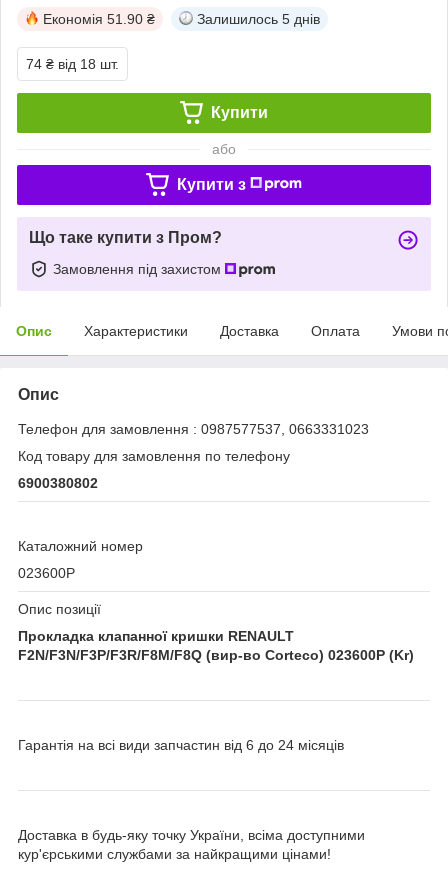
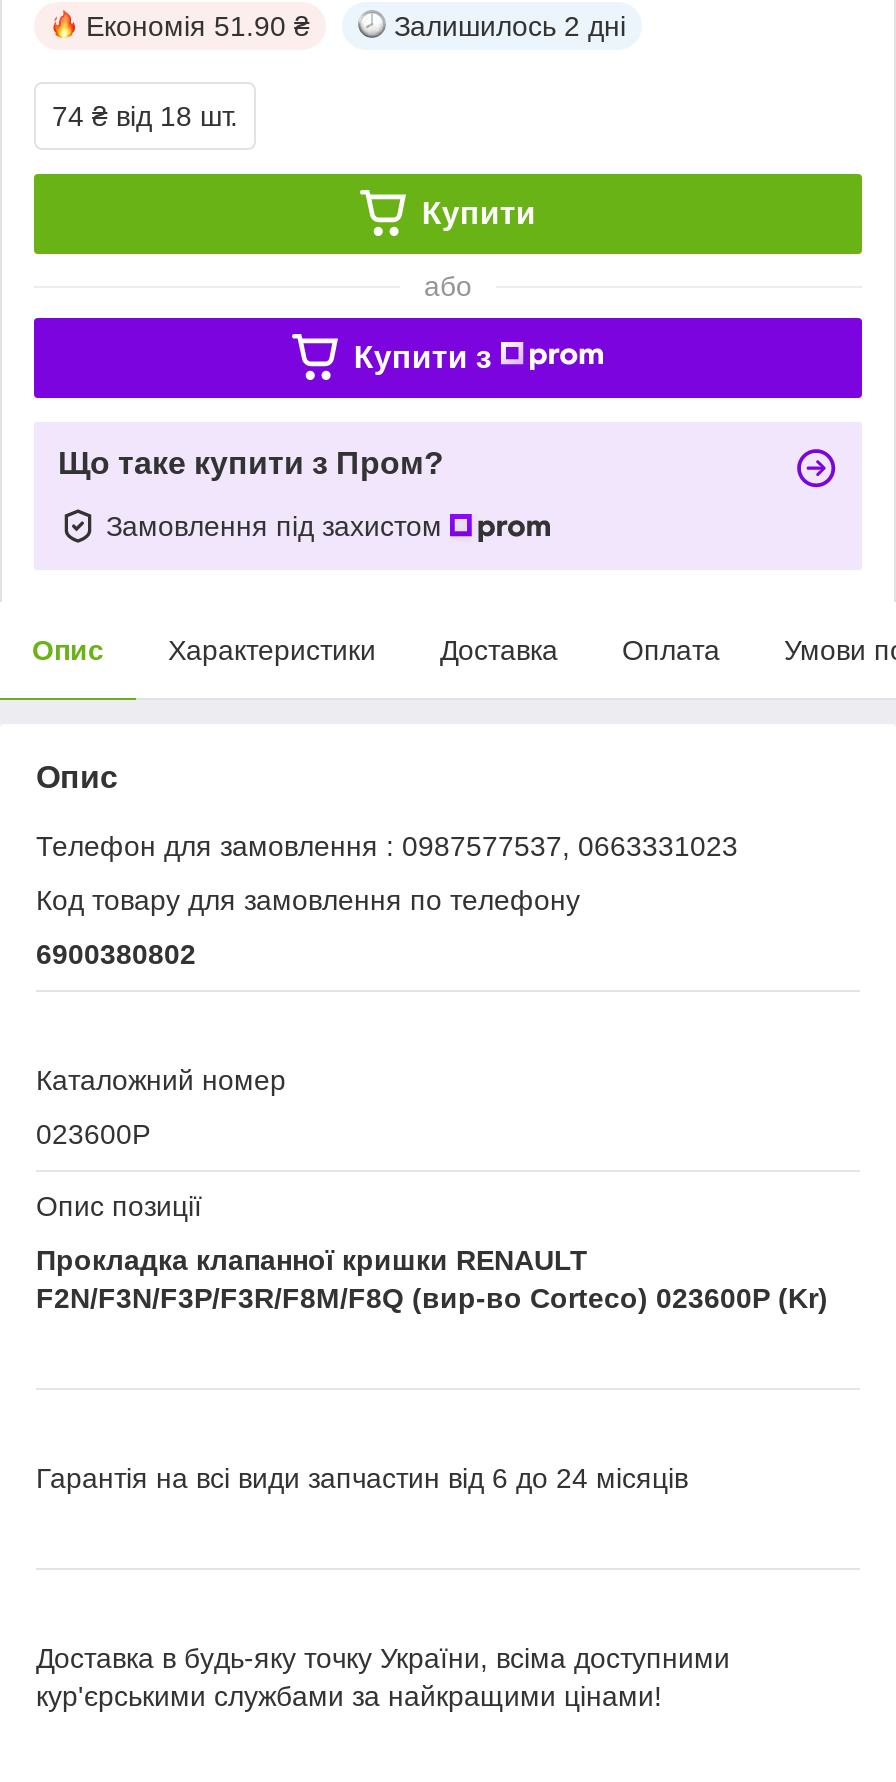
[197,11,320,27] Залишилось 5 днів -> [394,10,626,42] Залишилось 2 дні

